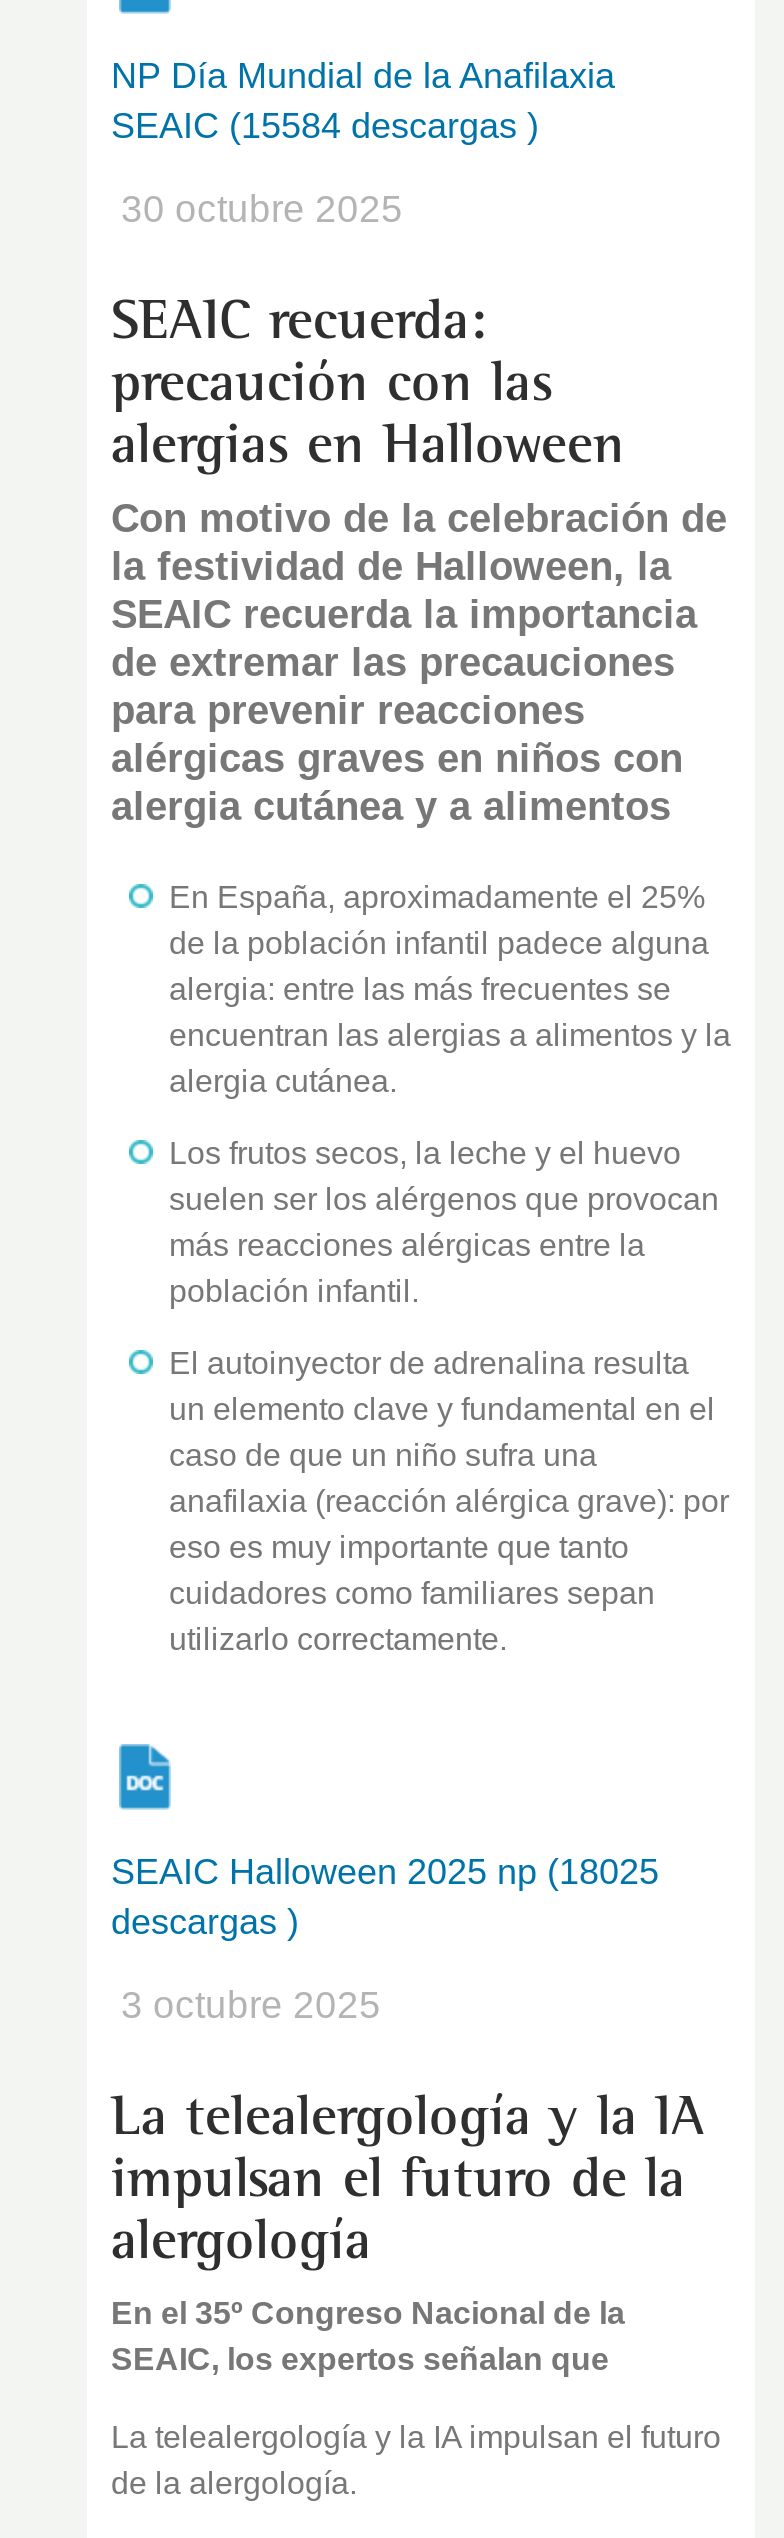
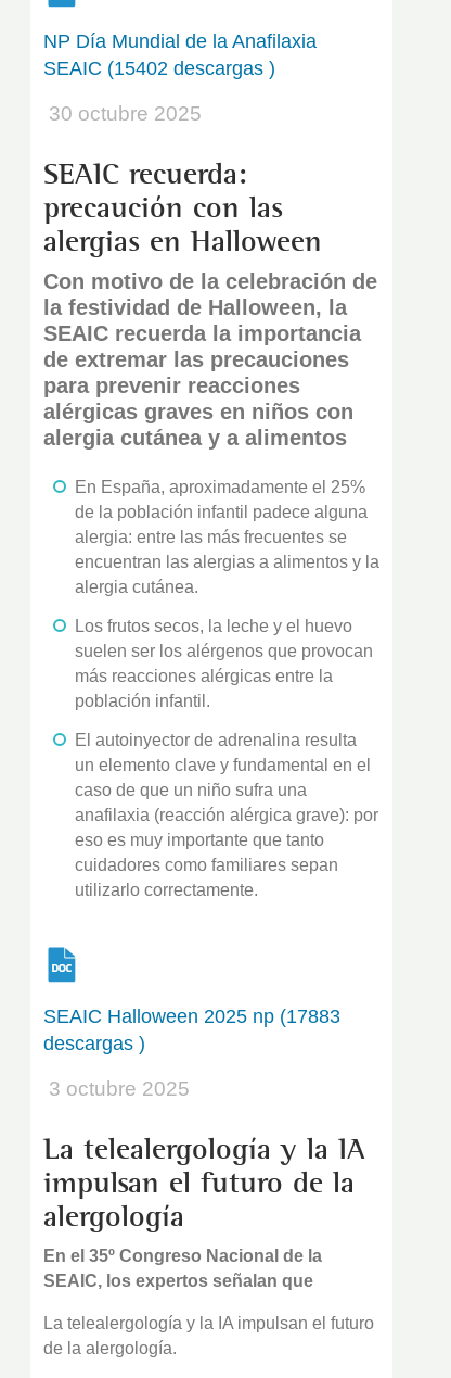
[111,106,539,146] SEAIC (15584 descargas ) -> [43,58,275,79] SEAIC (15402 descargas )
[111,1852,659,1892] SEAIC Halloween 2025 np (18025 -> [43,1006,340,1027] SEAIC Halloween 2025 np (17883

